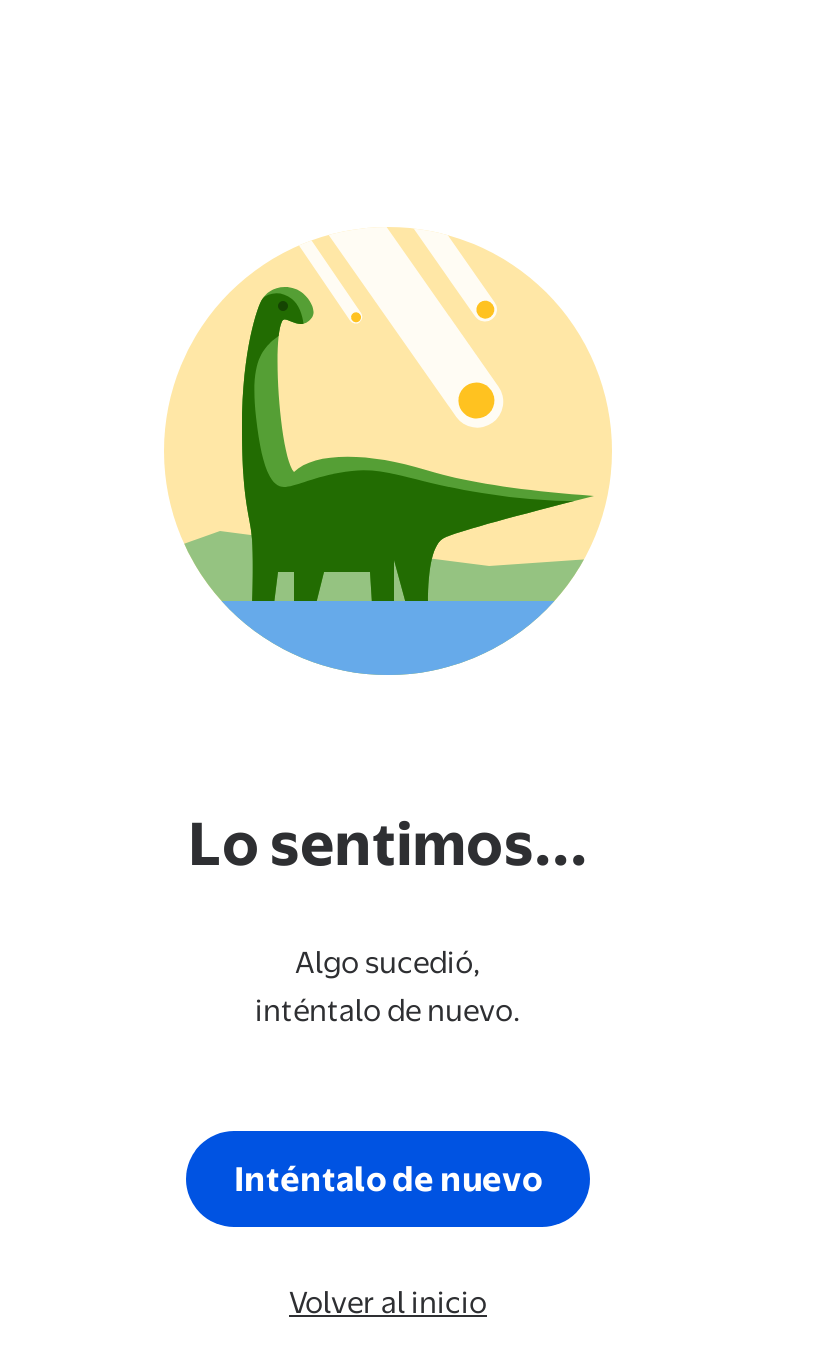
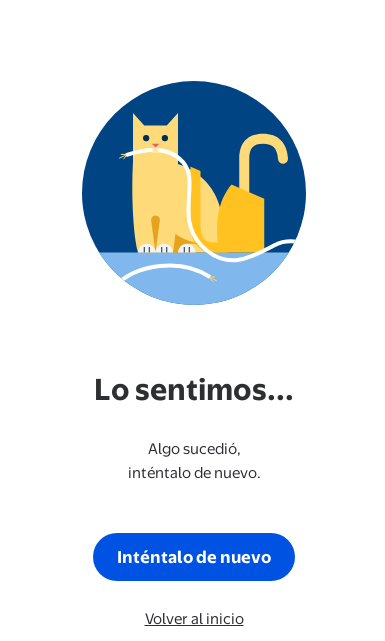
[164,227,612,629] [image] -> [81,80,307,283] [image]

